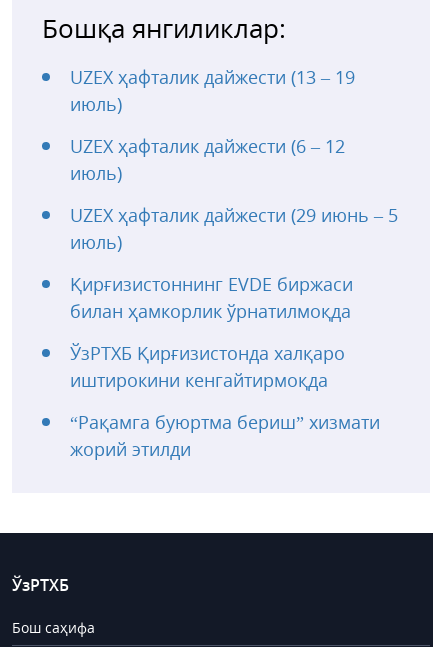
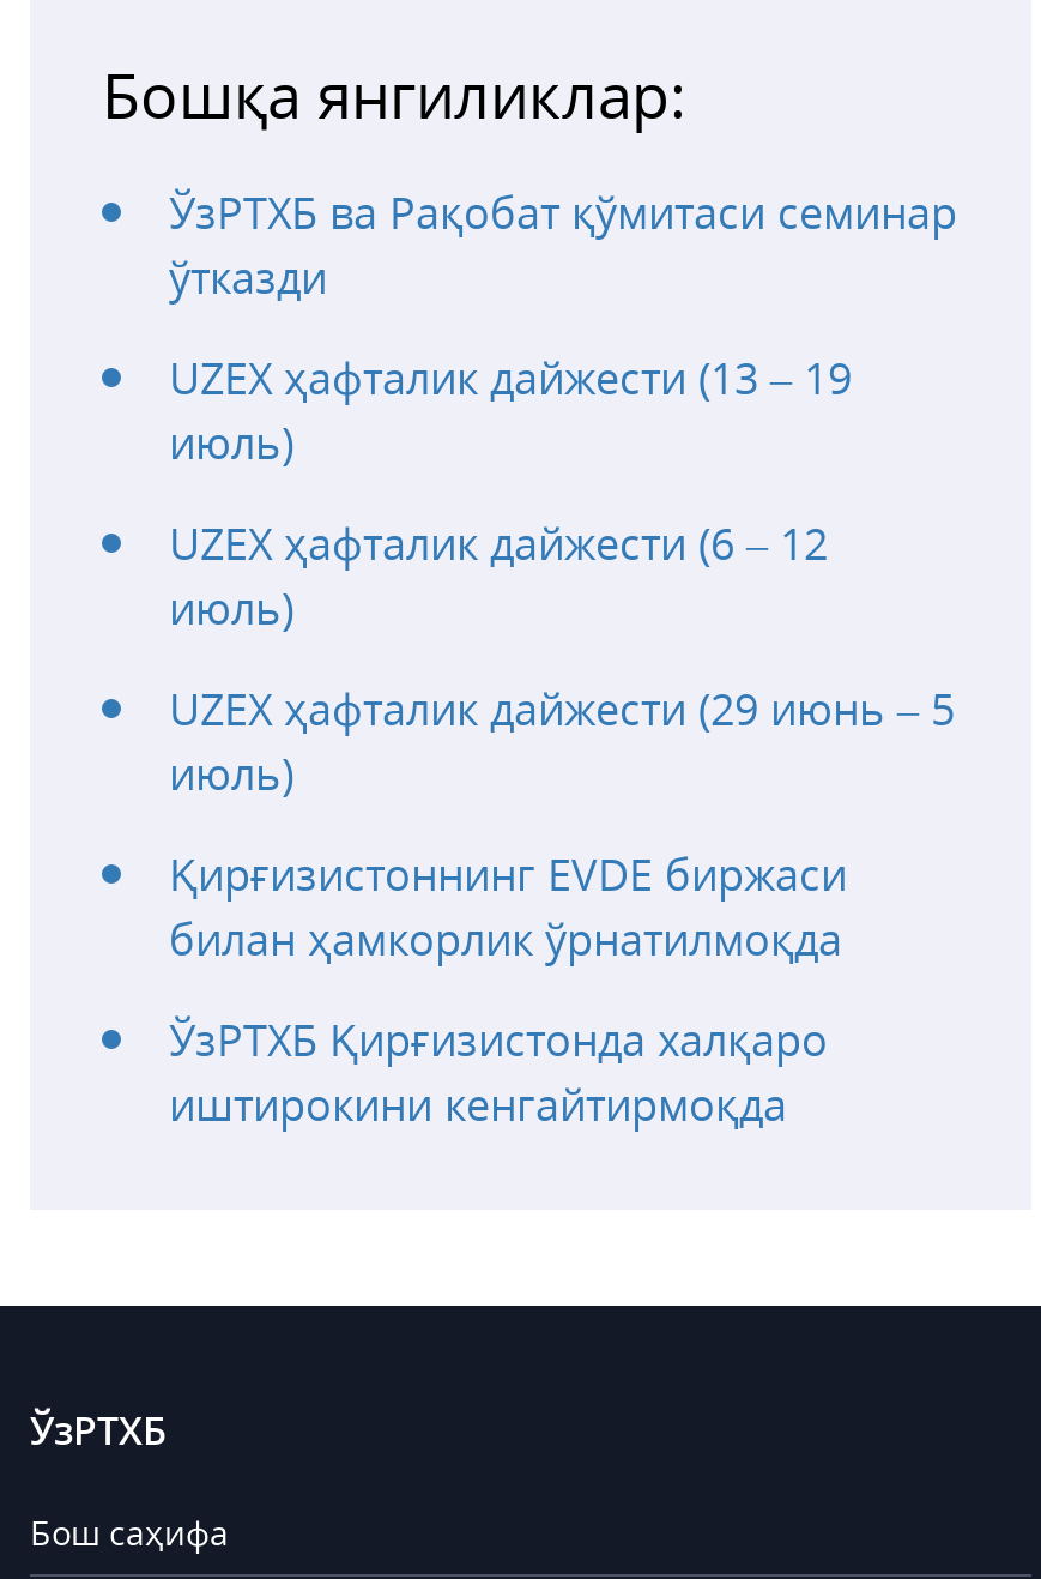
none -> [169,184,957,306] ЎзРТХБ ва Рақобат қўмитаси семинар | ўтказди
moved [70,65,398,392] -> [169,349,955,1133]: UZEX ҳафталик дайжести (13 – 19 | июль) | UZEX ҳафталик дайжести (6 – 12 | ... | ЎзРТХБ Қирғизистонда халқаро | иштирокини кенгайтирмоқда
[70,410,380,461] “Рақамга буюртма бериш” хизмати | жорий этилди -> none

